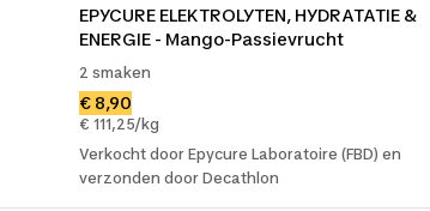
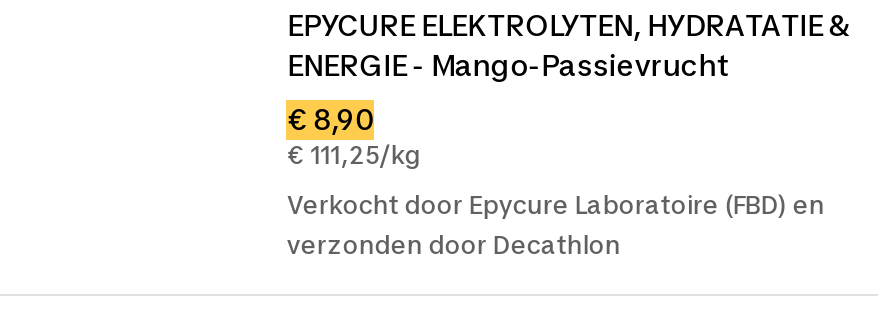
[79,64,151,82] 2 smaken -> none

